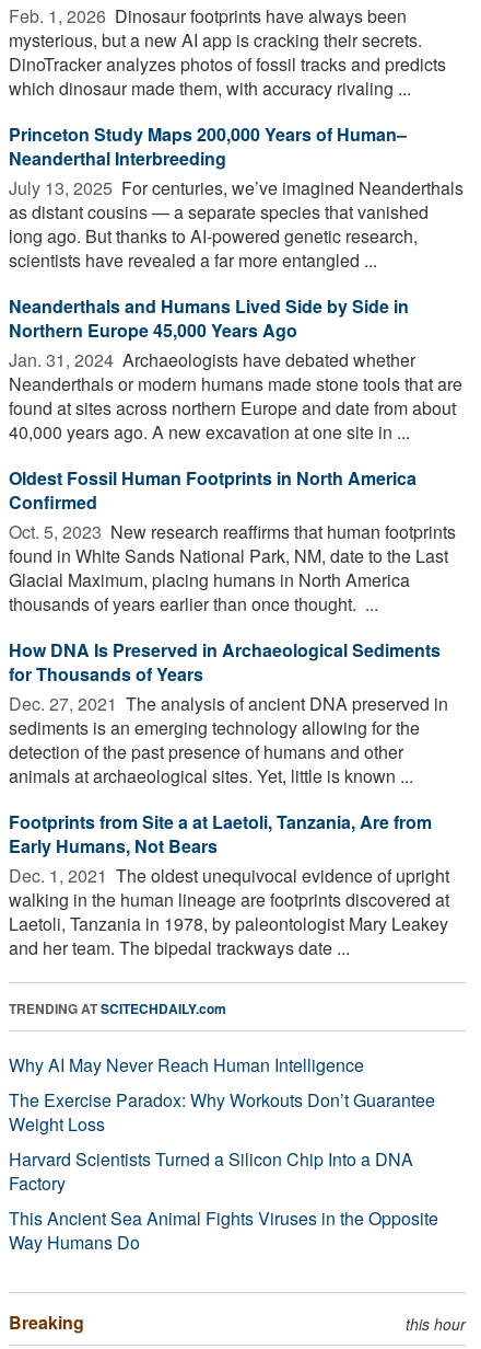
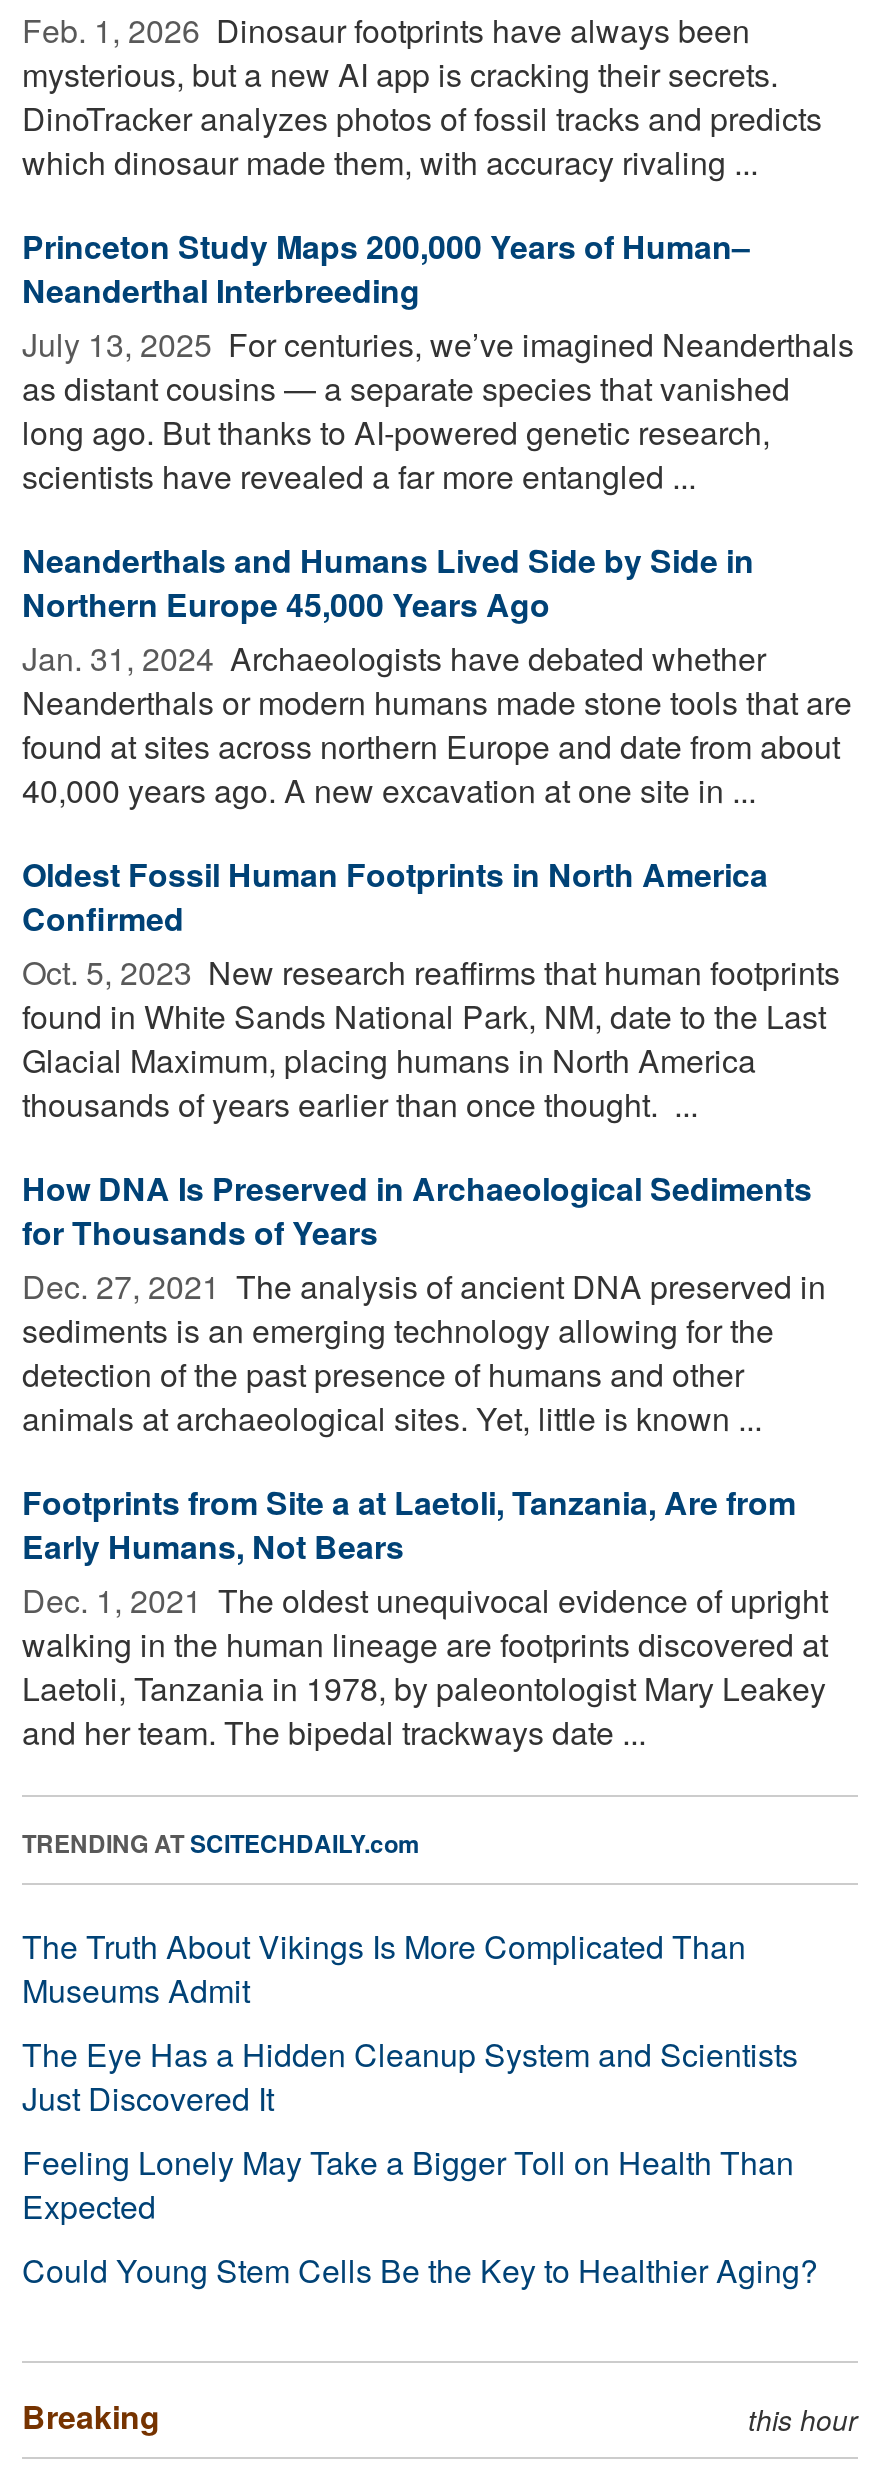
[9,1052,438,1255] Why AI May Never Reach Human Intelligence | The Exercise Paradox: Why Workouts Don’t Guarantee | Weight Loss | Harvard Scientists Turned a Silicon Chip Into a DNA | Factory | This Ancient Sea Animal Fights Viruses in the Opposite | Way Humans Do -> [22,1922,818,2292] The Truth About Vikings Is More Complicated Than | Museums Admit | The Eye Has a Hidden Cleanup System and Scientists | Just Discovered It | Feeling Lonely May Take a Bigger Toll on Health Than | Expected | Could Young Stem Cells Be the Key to Healthier Aging?

